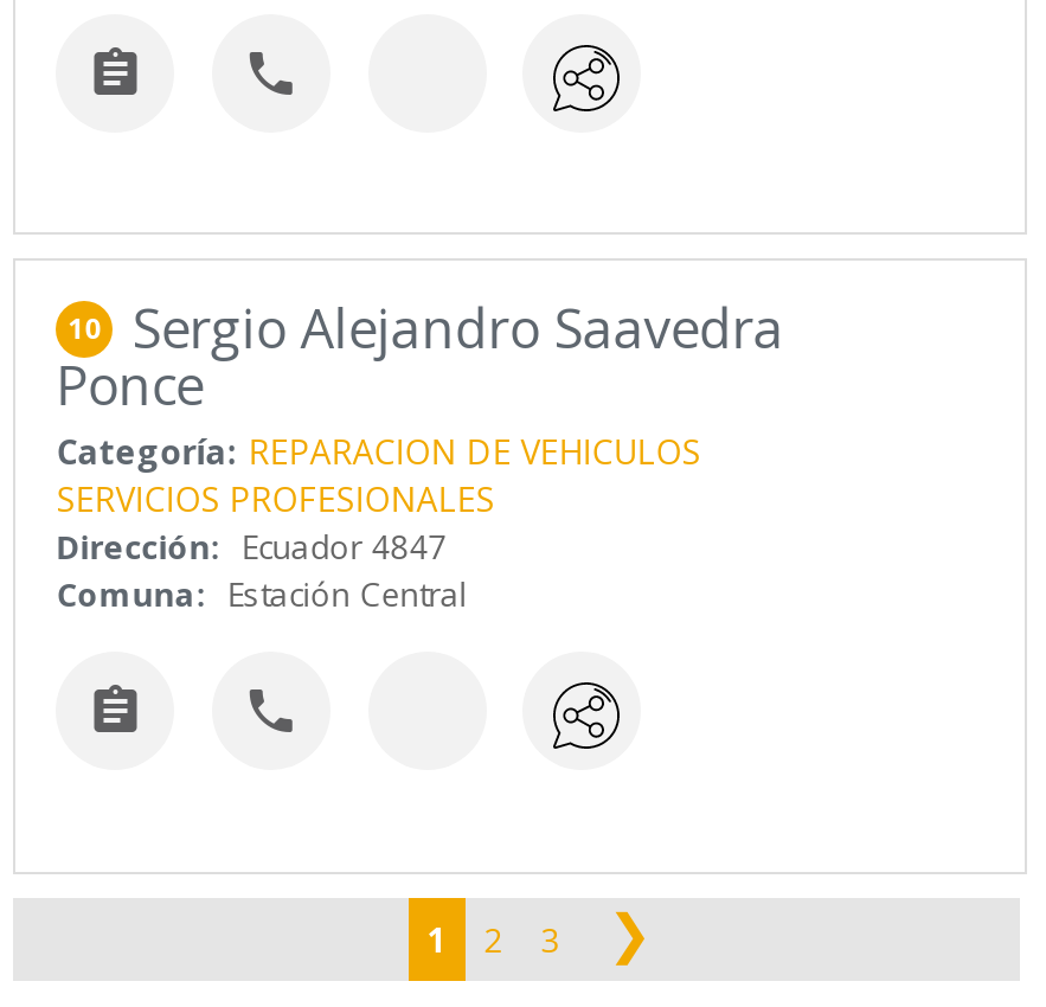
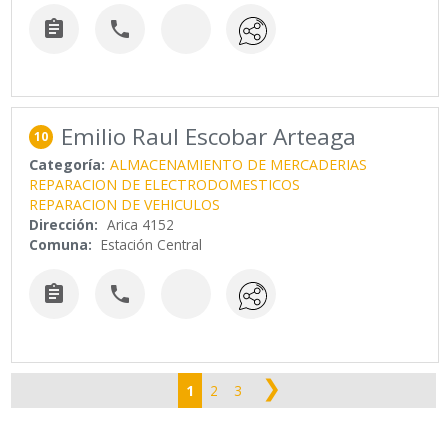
[56,292,783,569] Sergio Alejandro Saavedra | Ponce | Categoría: REPARACION DE VEHICULOS | SERVICIOS PROFESIONALES | Dirección: Ecuador 4847 -> [29,121,367,234] Emilio Raul Escobar Arteaga | Categoría: ALMACENAMIENTO DE MERCADERIAS | REPARACION DE ELECTRODOMESTICOS | REPARACION DE VEHICULOS | Dirección: Arica 4152

